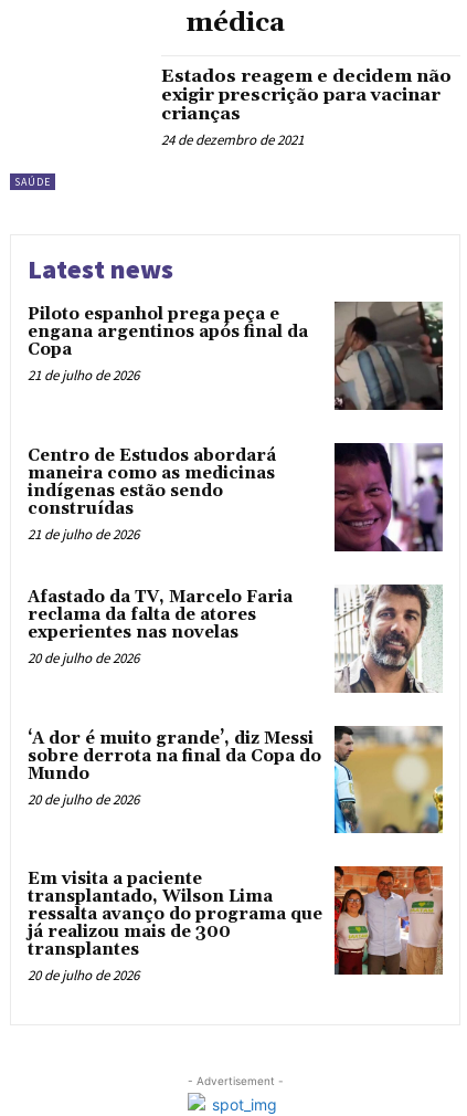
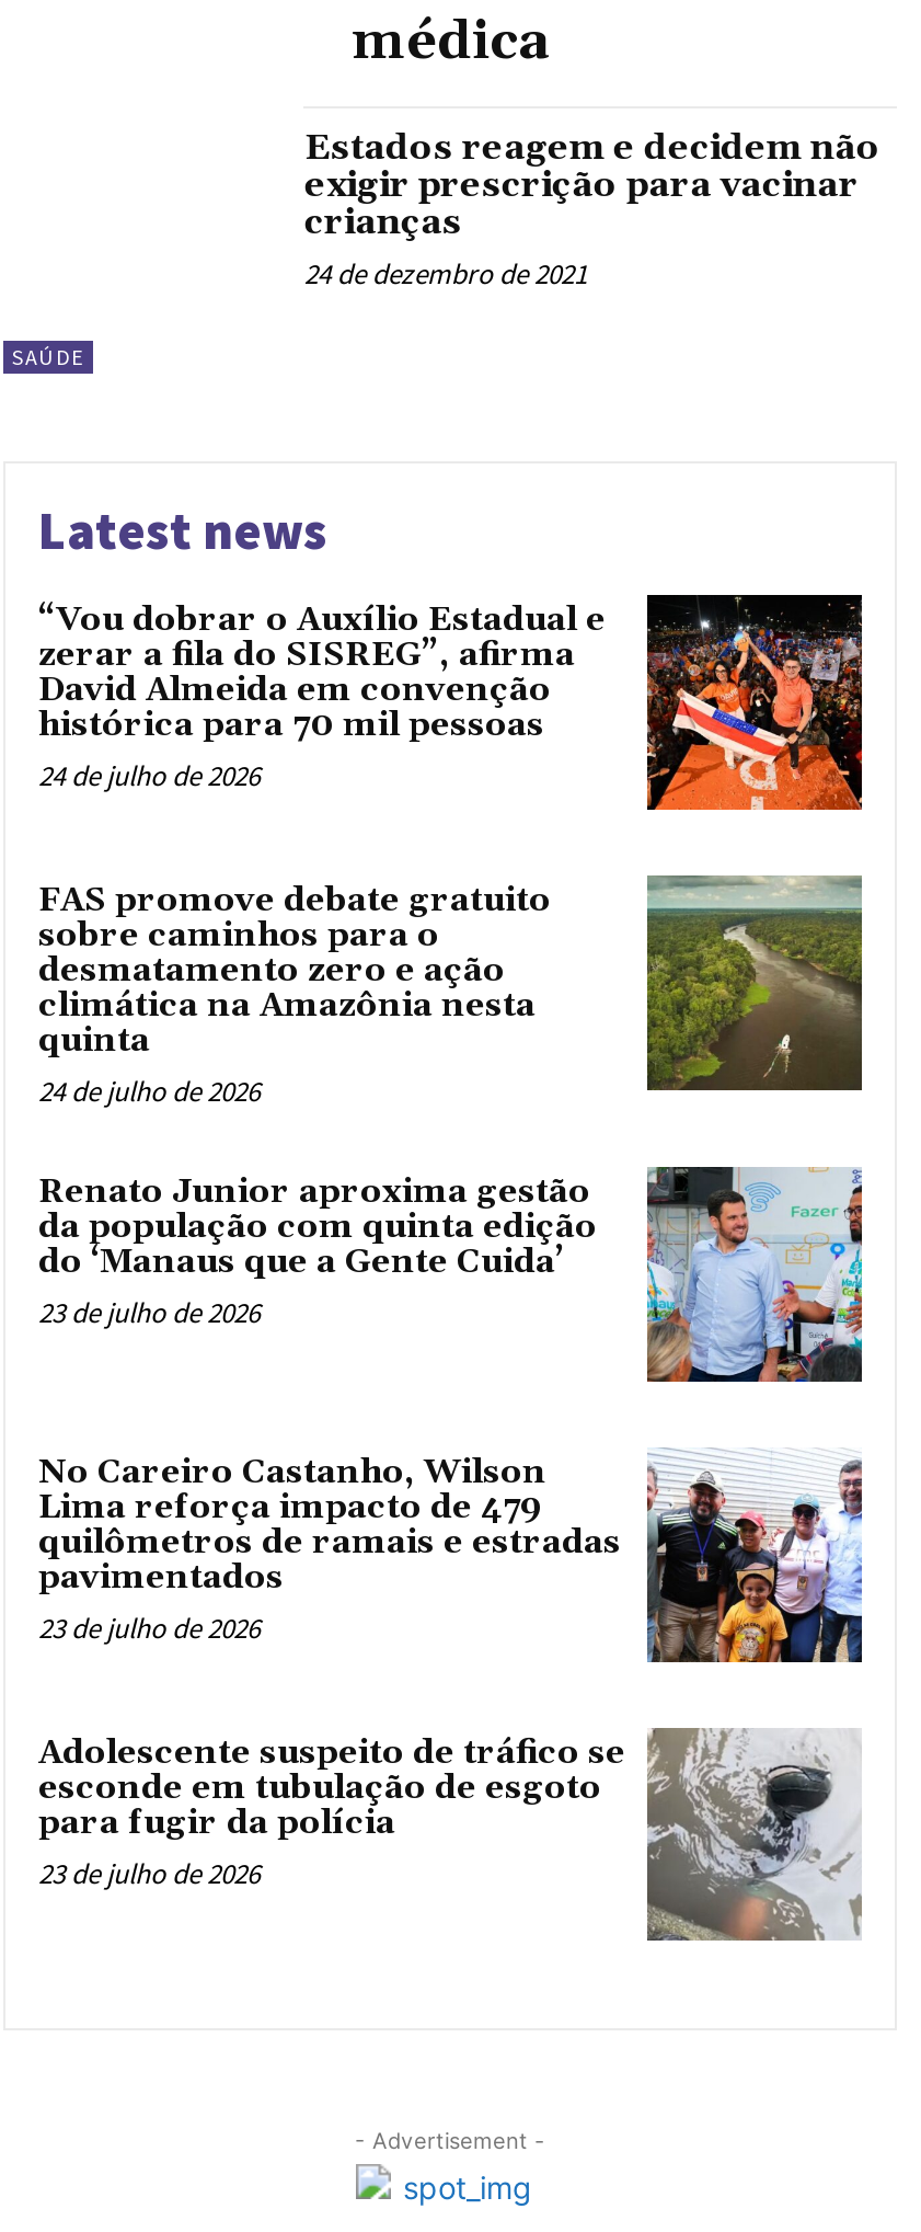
[28,301,444,411] [image] | Piloto espanhol prega peça e | engana argentinos após final da | Copa | 21 de julho de 2026 -> [38,593,864,812] [image] | “Vou dobrar o Auxílio Estadual e | zerar a fila do SISREG”, afirma | David Almeida em convenção | histórica para 70 mil pessoas | 24 de julho de 2026
[28,445,276,544] Centro de Estudos abordará | maneira como as medicinas | indígenas estão sendo | construídas | 21 de julho de 2026 -> [38,880,551,1110] FAS promove debate gratuito | sobre caminhos para o | desmatamento zero e ação | climática na Amazônia nesta | quinta | 24 de julho de 2026
[333,443,444,552] [image] -> [645,873,864,1092] [image]
[28,583,443,698] [image] | Afastado da TV, Marcelo Faria | reclama da falta de atores | experientes nas novelas | 20 de julho de 2026 -> [38,1156,864,1384] [image] | Renato Junior aproxima gestão | da população com quinta edição | do ‘Manaus que a Gente Cuida’ | 23 de julho de 2026
[28,725,444,840] [image] | ‘A dor é muito grande’, diz Messi | sobre derrota na final da Copa do | Mundo | 20 de julho de 2026 -> [38,1437,864,1664] [image] | No Careiro Castanho, Wilson | Lima reforça impacto de 479 | quilômetros de ramais e estradas | pavimentados | 23 de julho de 2026
[28,865,444,985] [image] | Em visita a paciente | transplantado, Wilson Lima | ressalta avanço do programa que | já realizou mais de 300 | transplantes | 20 de julho de 2026 -> [38,1715,862,1943] [image] | Adolescente suspeito de tráfico se | esconde em tubulação de esgoto | para fugir da polícia | 23 de julho de 2026

